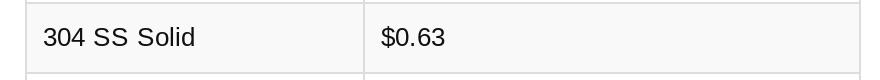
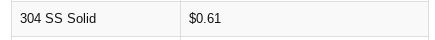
[381,22,445,52] $0.63 -> [189,11,221,26] $0.61

